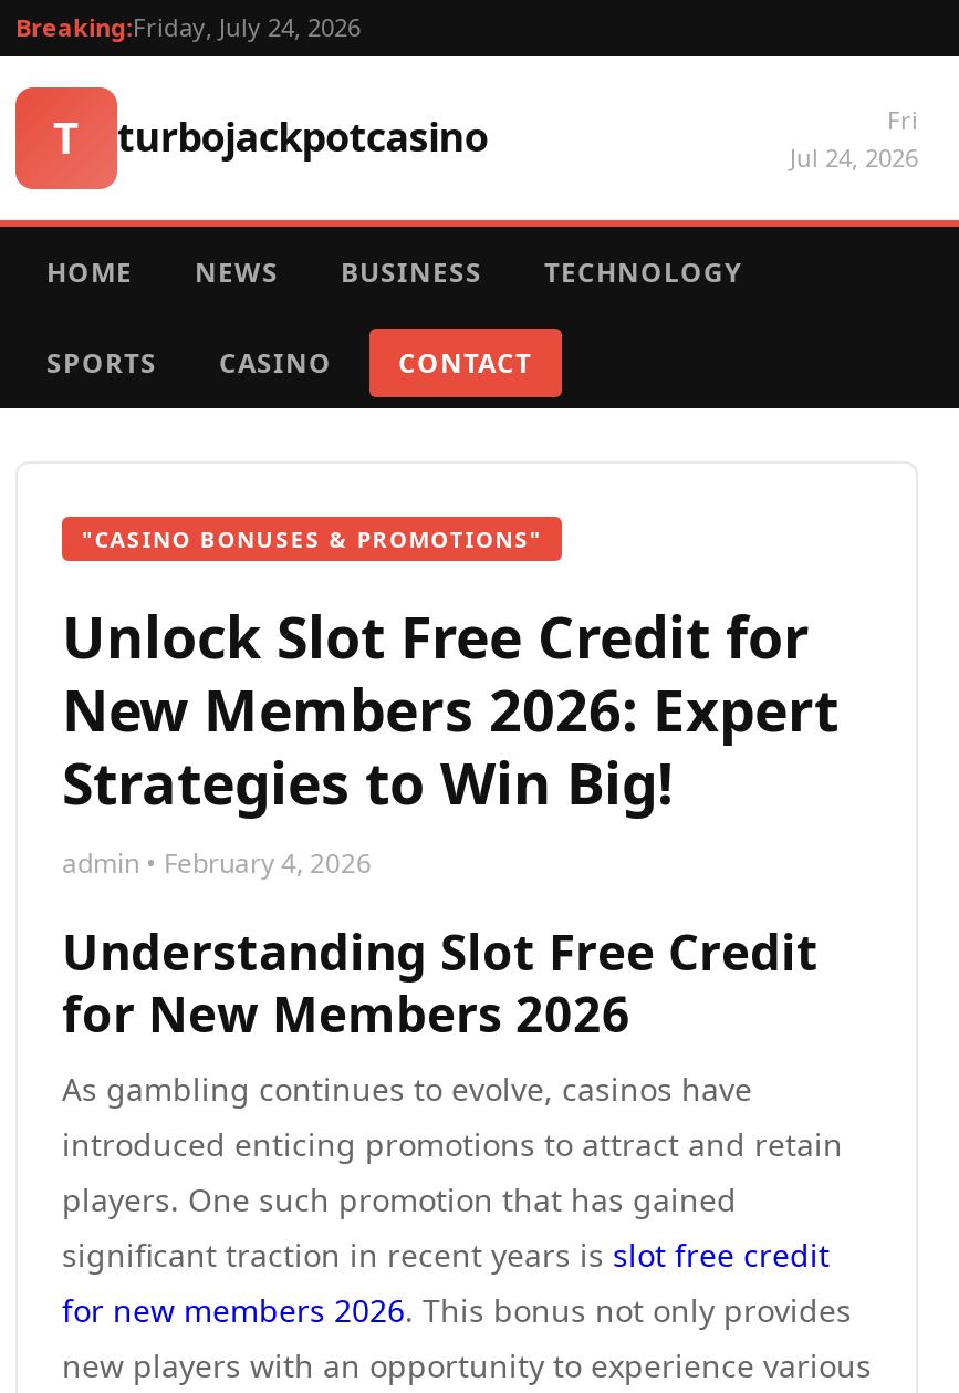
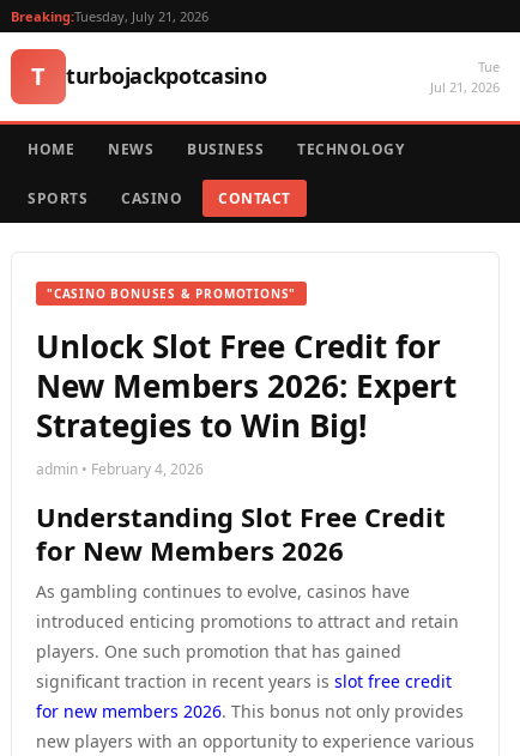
[15,10,361,43] Breaking:Friday, July 24, 2026 -> [11,7,208,25] Breaking:Tuesday, July 21, 2026
[790,103,918,174] Fri | Jul 24, 2026 -> [430,58,500,96] Tue | Jul 21, 2026

